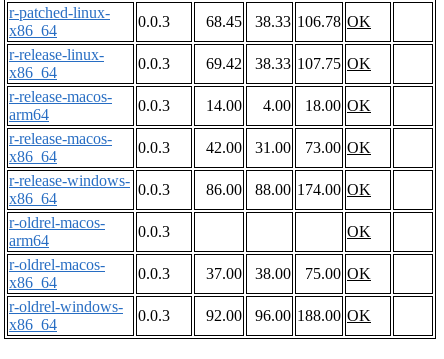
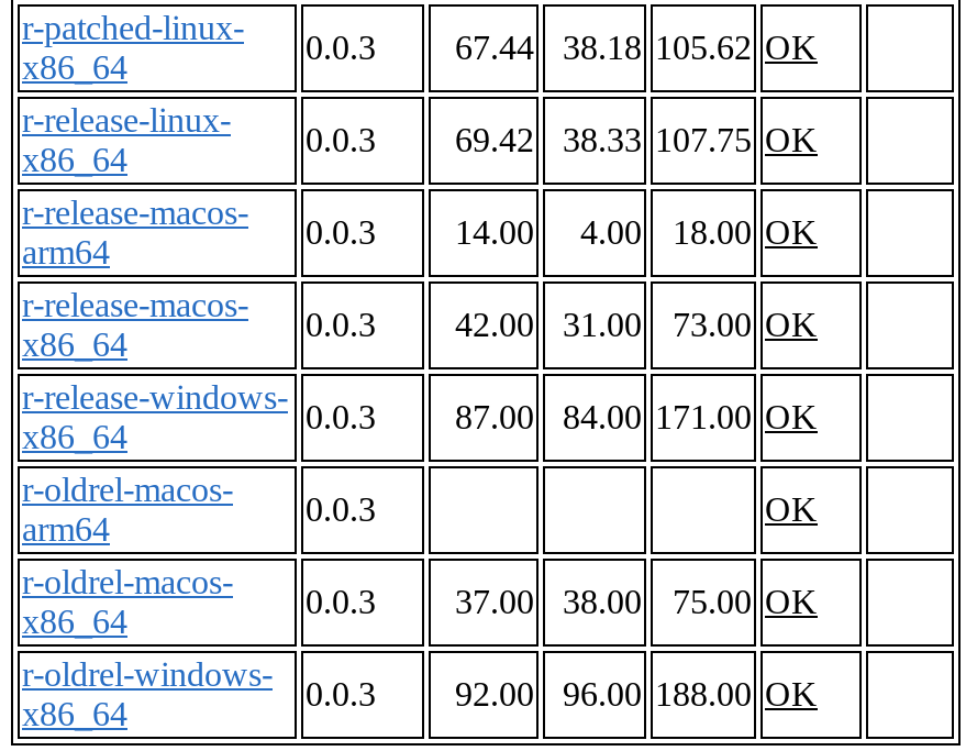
[206,13,242,30] 68.45 -> [455,29,534,67] 67.44
[255,13,371,30] 38.33 106.78 OK -> [563,29,818,67] 38.18 105.62 OK
[206,181,242,198] 86.00 -> [455,399,534,436] 87.00
[255,181,371,198] 88.00 174.00 OK -> [563,399,818,436] 84.00 171.00 OK

